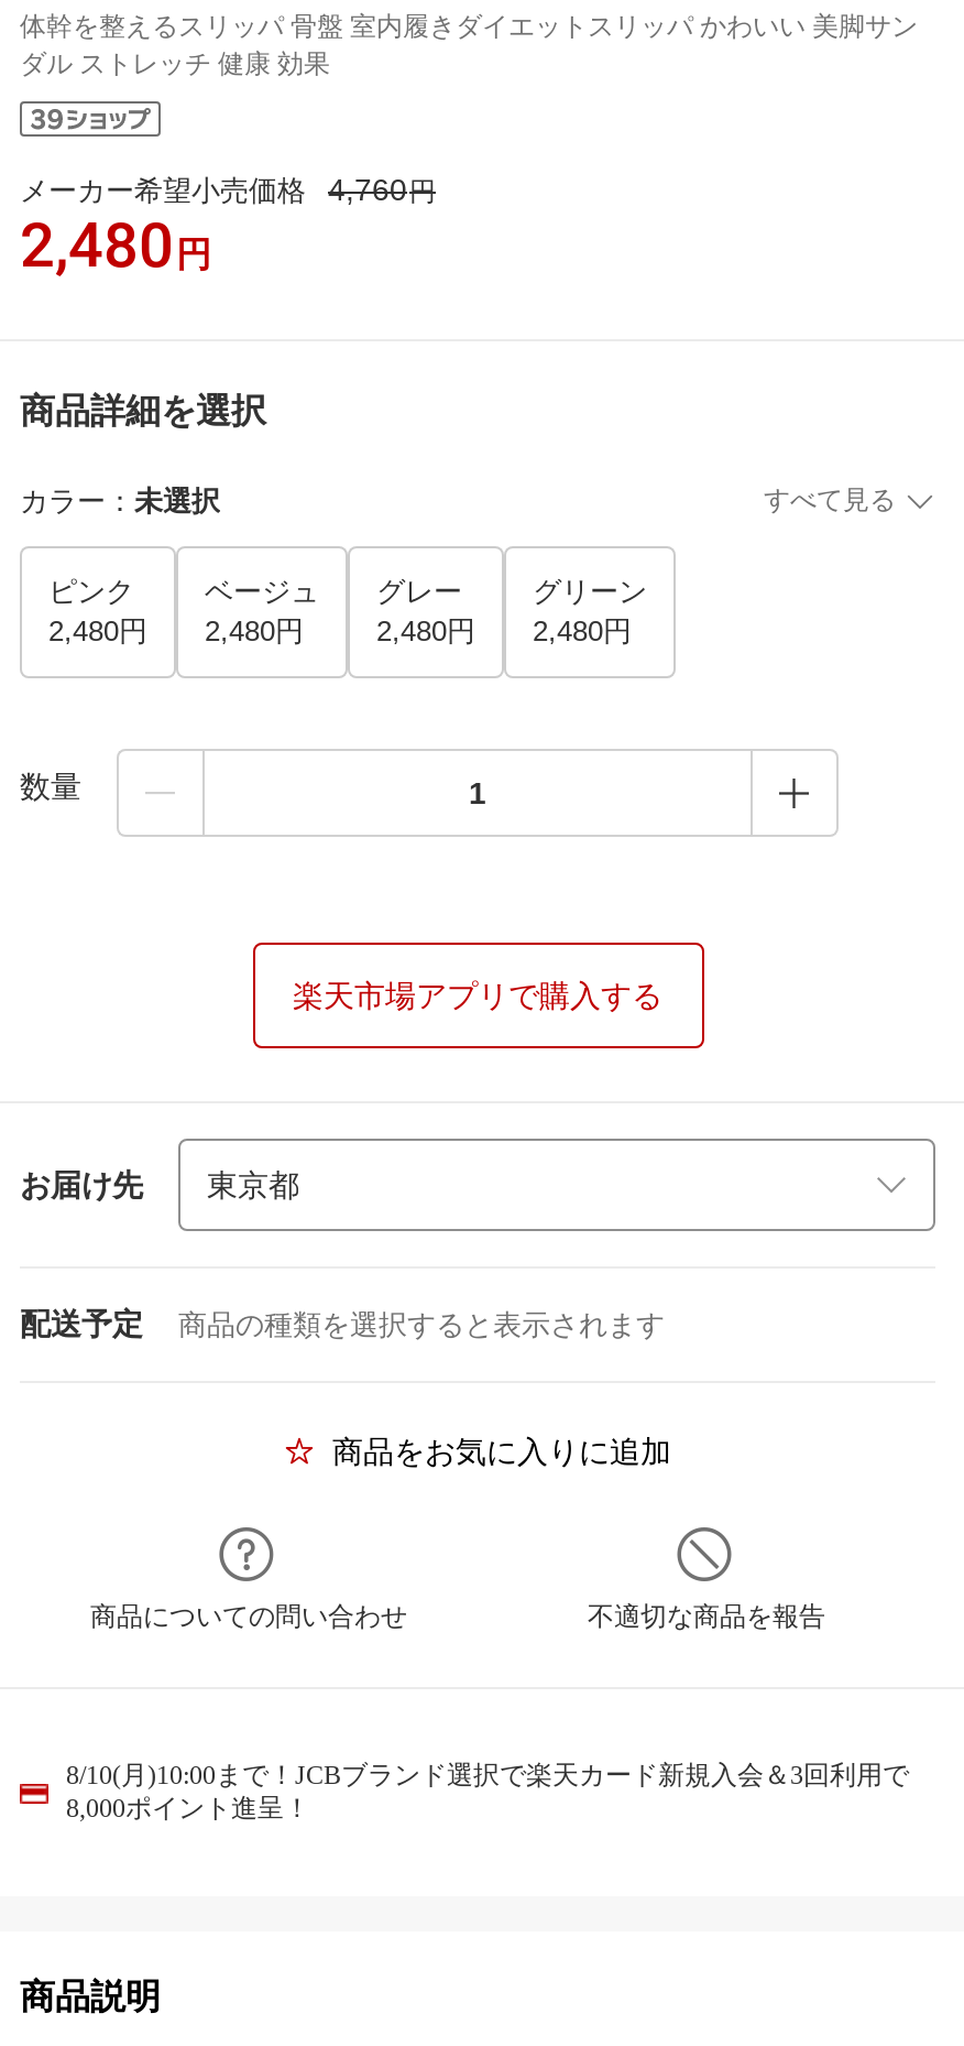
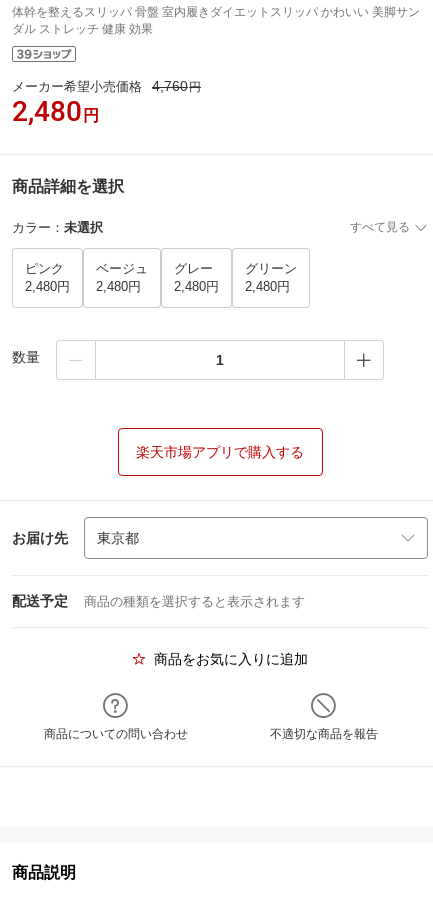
[66,1760,909,1824] 8/10(月)10:00まで！JCBブランド選択で楽天カード新規入会＆3回利用で | 8,000ポイント進呈！ -> none

